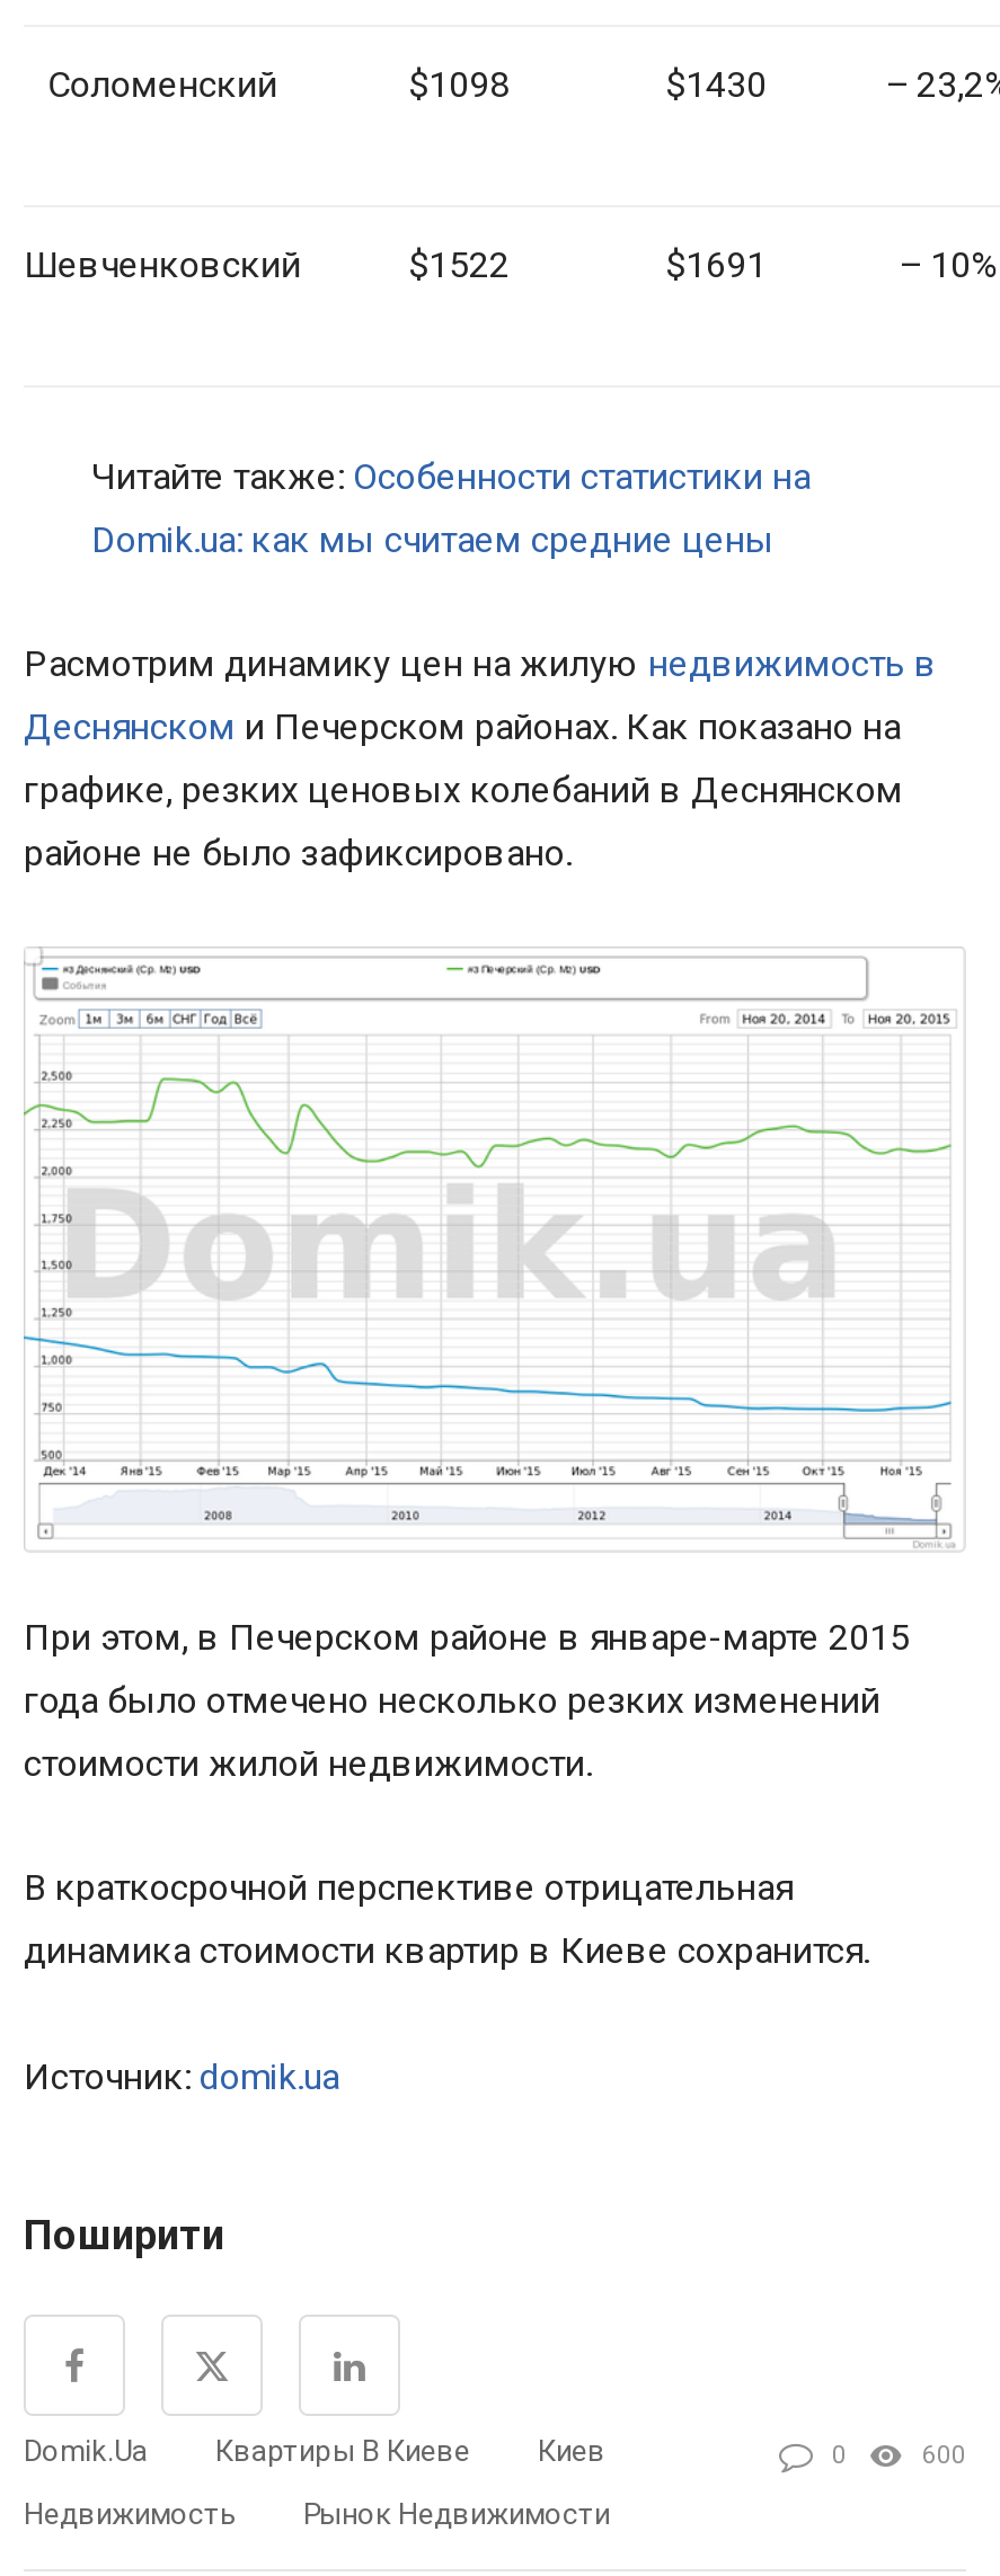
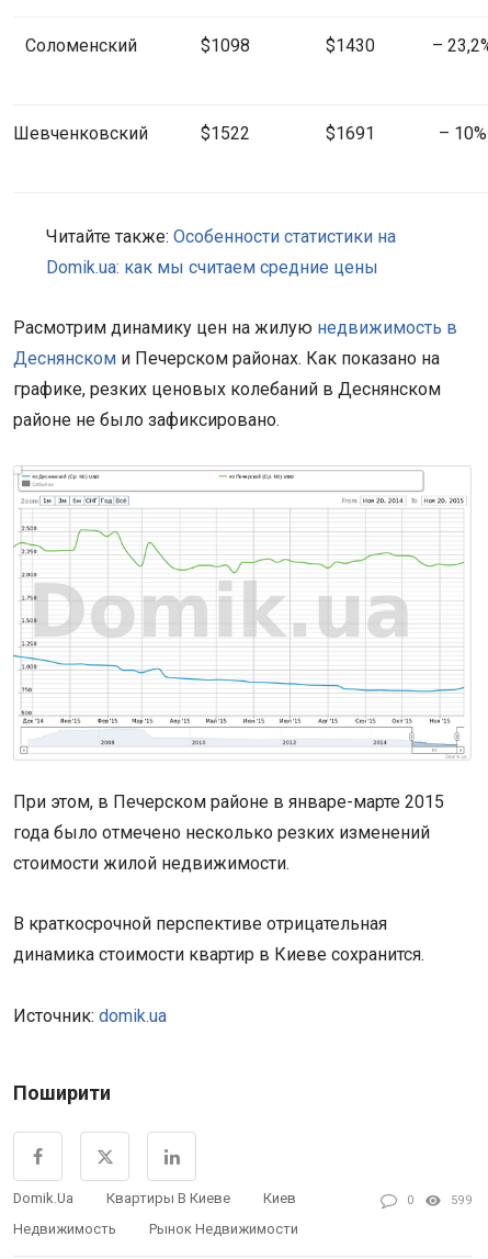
[922,2440,966,2469] 600 -> [450,1193,472,1207] 599

